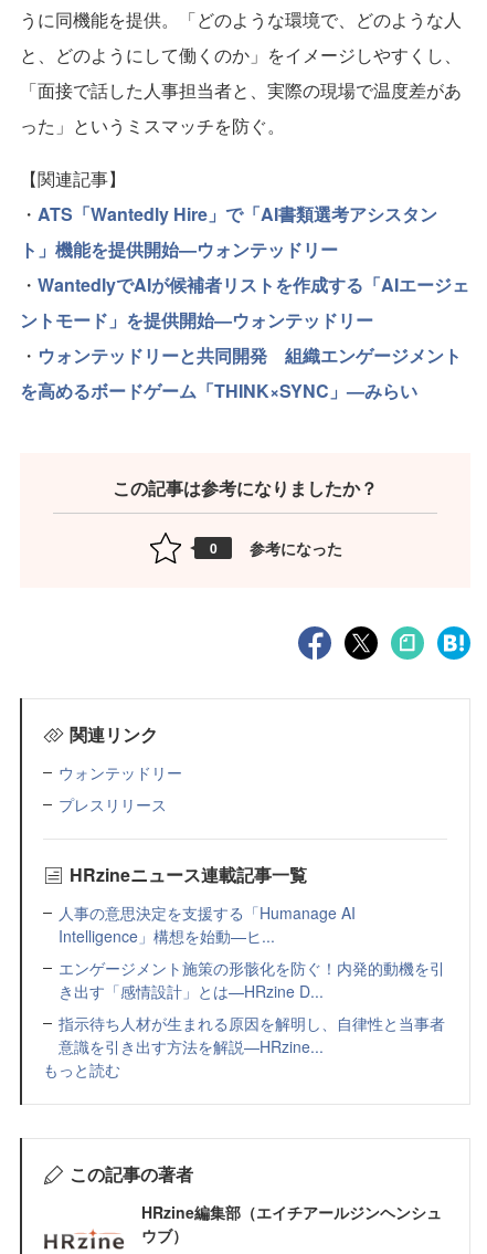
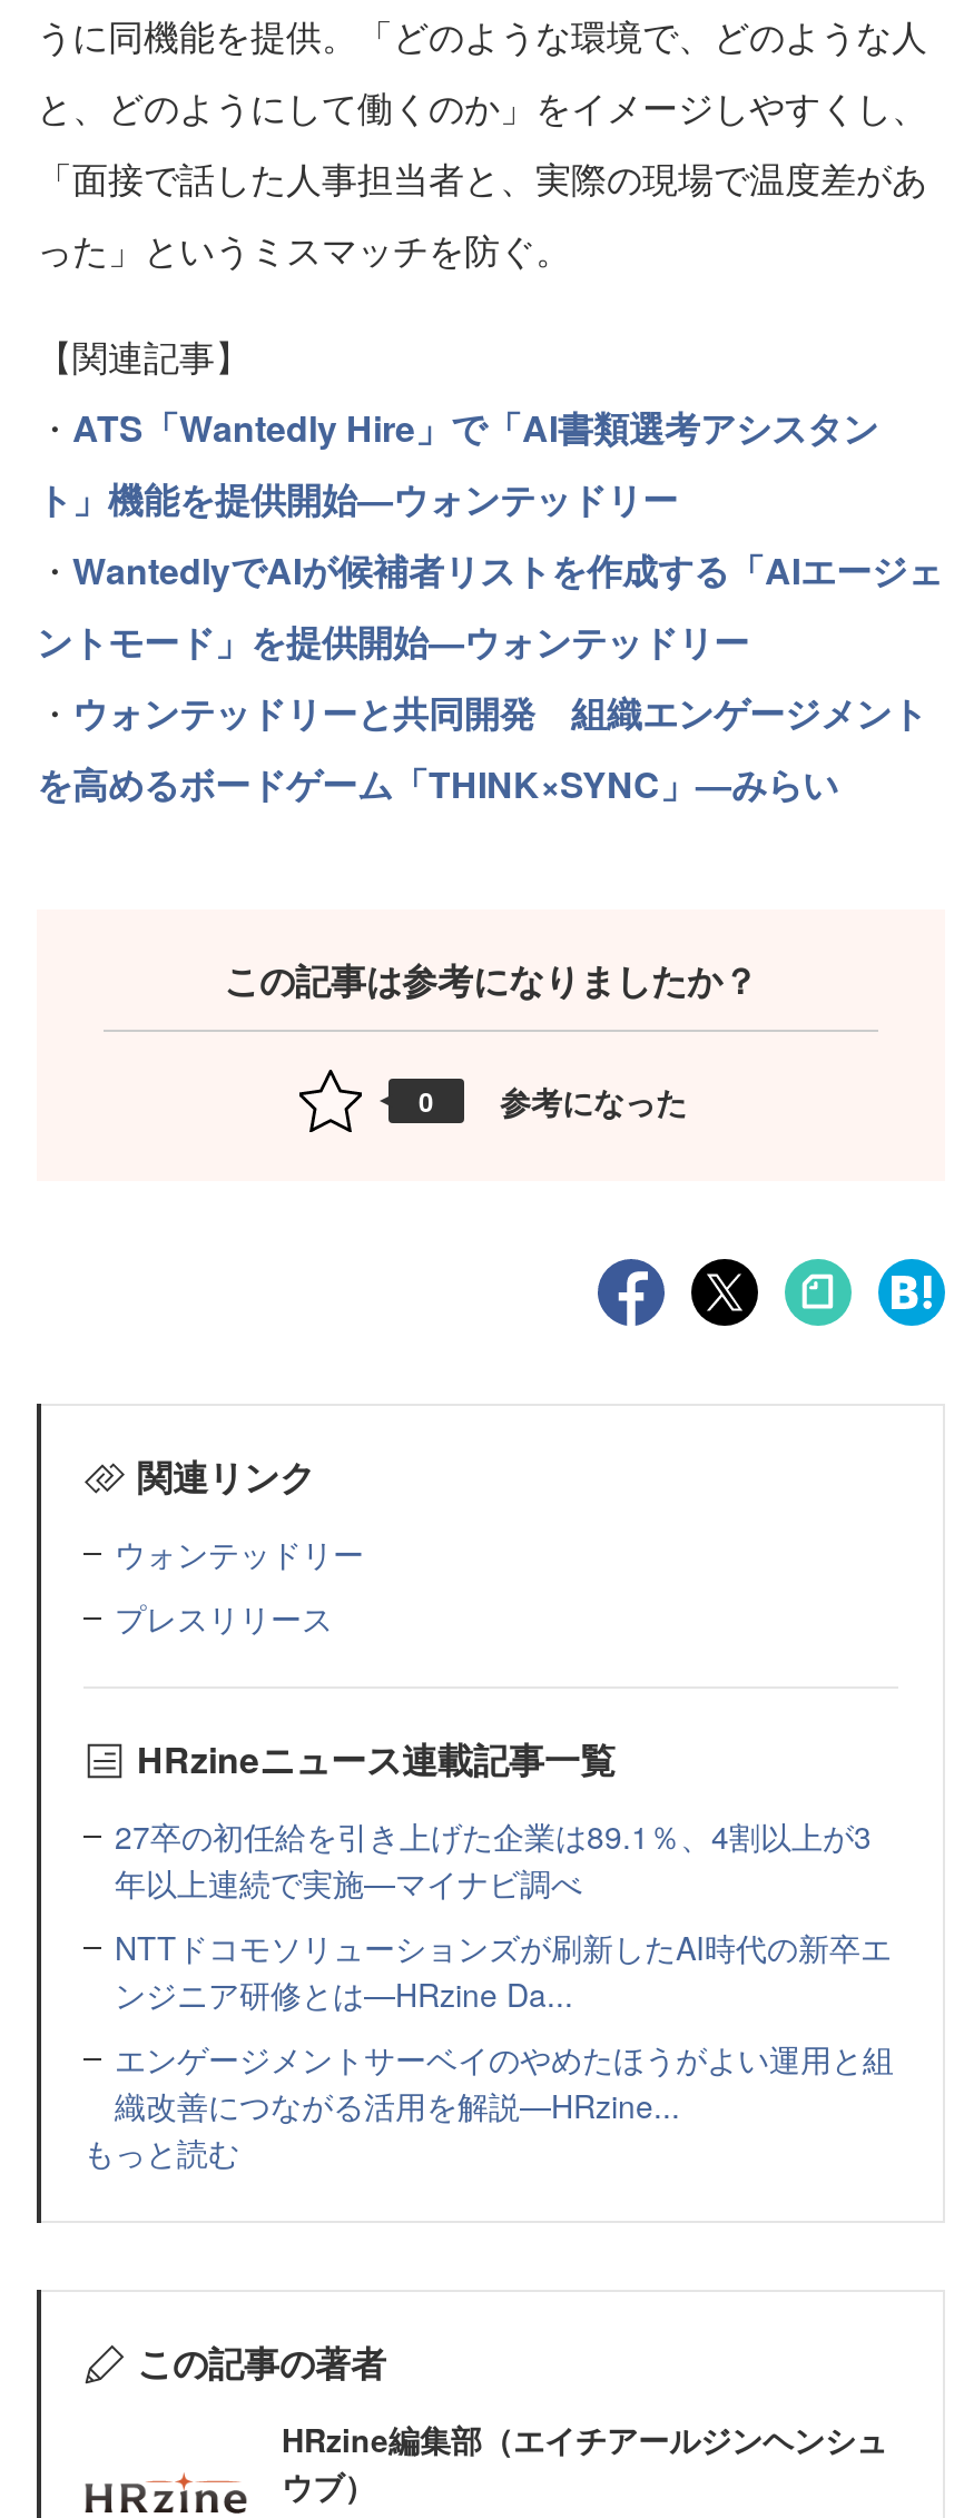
[59,902,445,1057] 人事の意思決定を支援する「Humanage AI | Intelligence」構想を始動—ヒ... | エンゲージメント施策の形骸化を防ぐ！内発的動機を引 | き出す「感情設計」とは—HRzine D... | 指示待ち人材が生まれる原因を解明し、自律性と当事者 | 意識を引き出す方法を解説—HRzine... -> [115,1813,894,2127] 27卒の初任給を引き上げた企業は89.1％、4割以上が3 | 年以上連続で実施—マイナビ調べ | NTTドコモソリューションズが刷新したAI時代の新卒エ | ンジニア研修とは—HRzine Da... | エンゲージメントサーベイのやめたほうがよい運用と組 | 織改善につながる活用を解説—HRzine...

